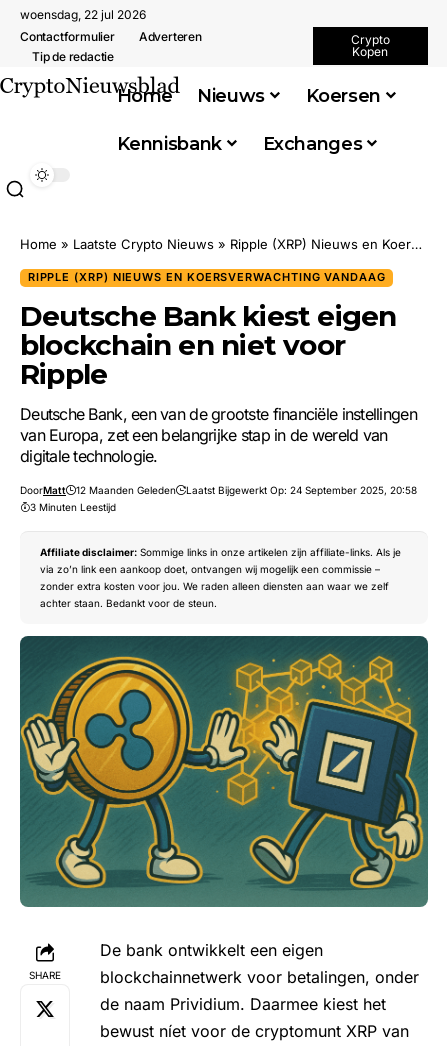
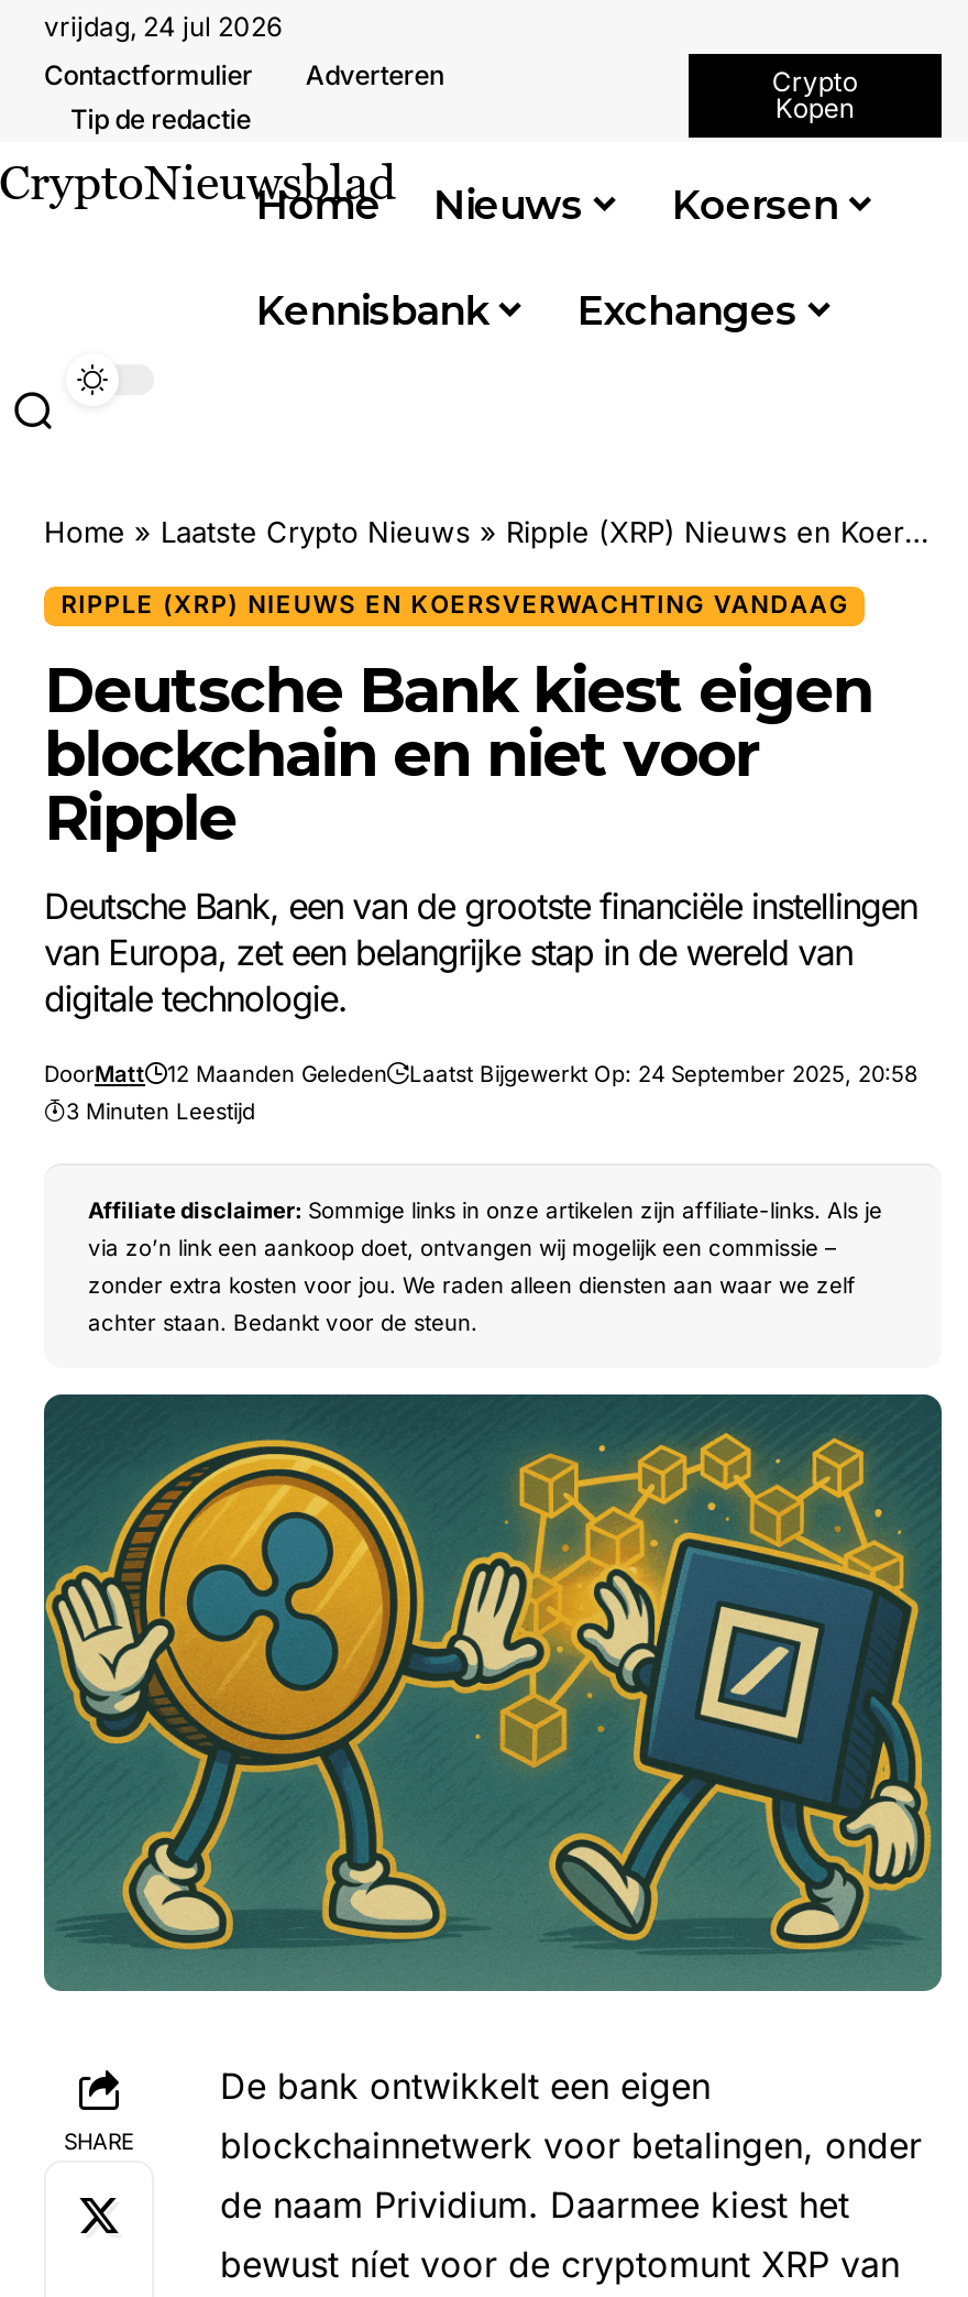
[20,7,146,22] woensdag, 22 jul 2026 -> [44,10,282,43] vrijdag, 24 jul 2026

